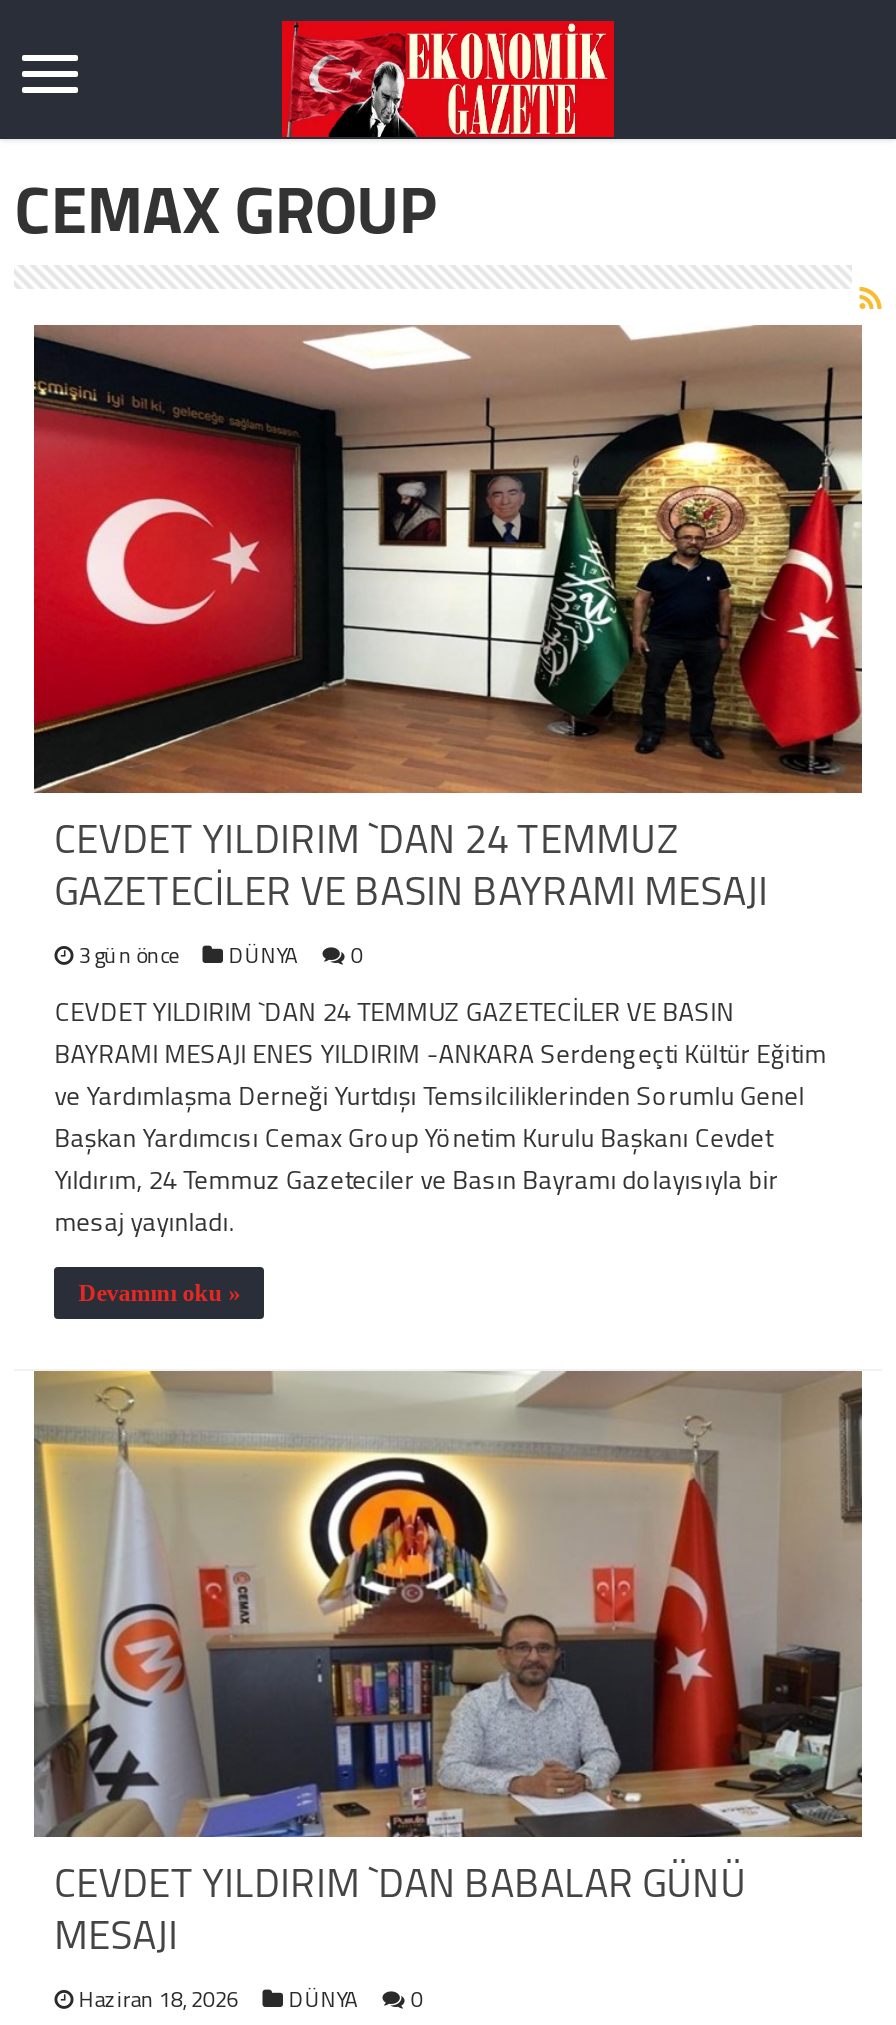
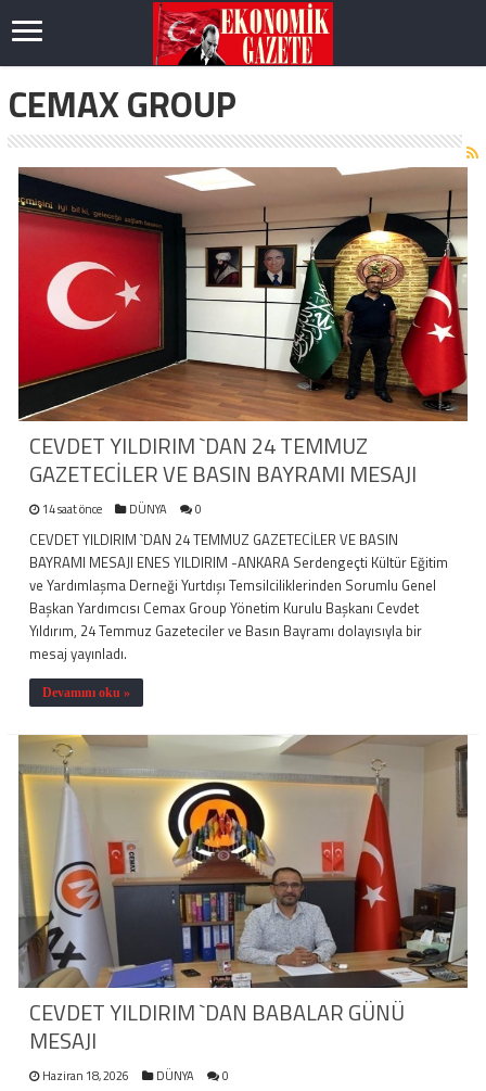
[78,936,362,970] 3 gün önce DÜNYA 0 -> [43,499,202,517] 14 saat önce DÜNYA 0

